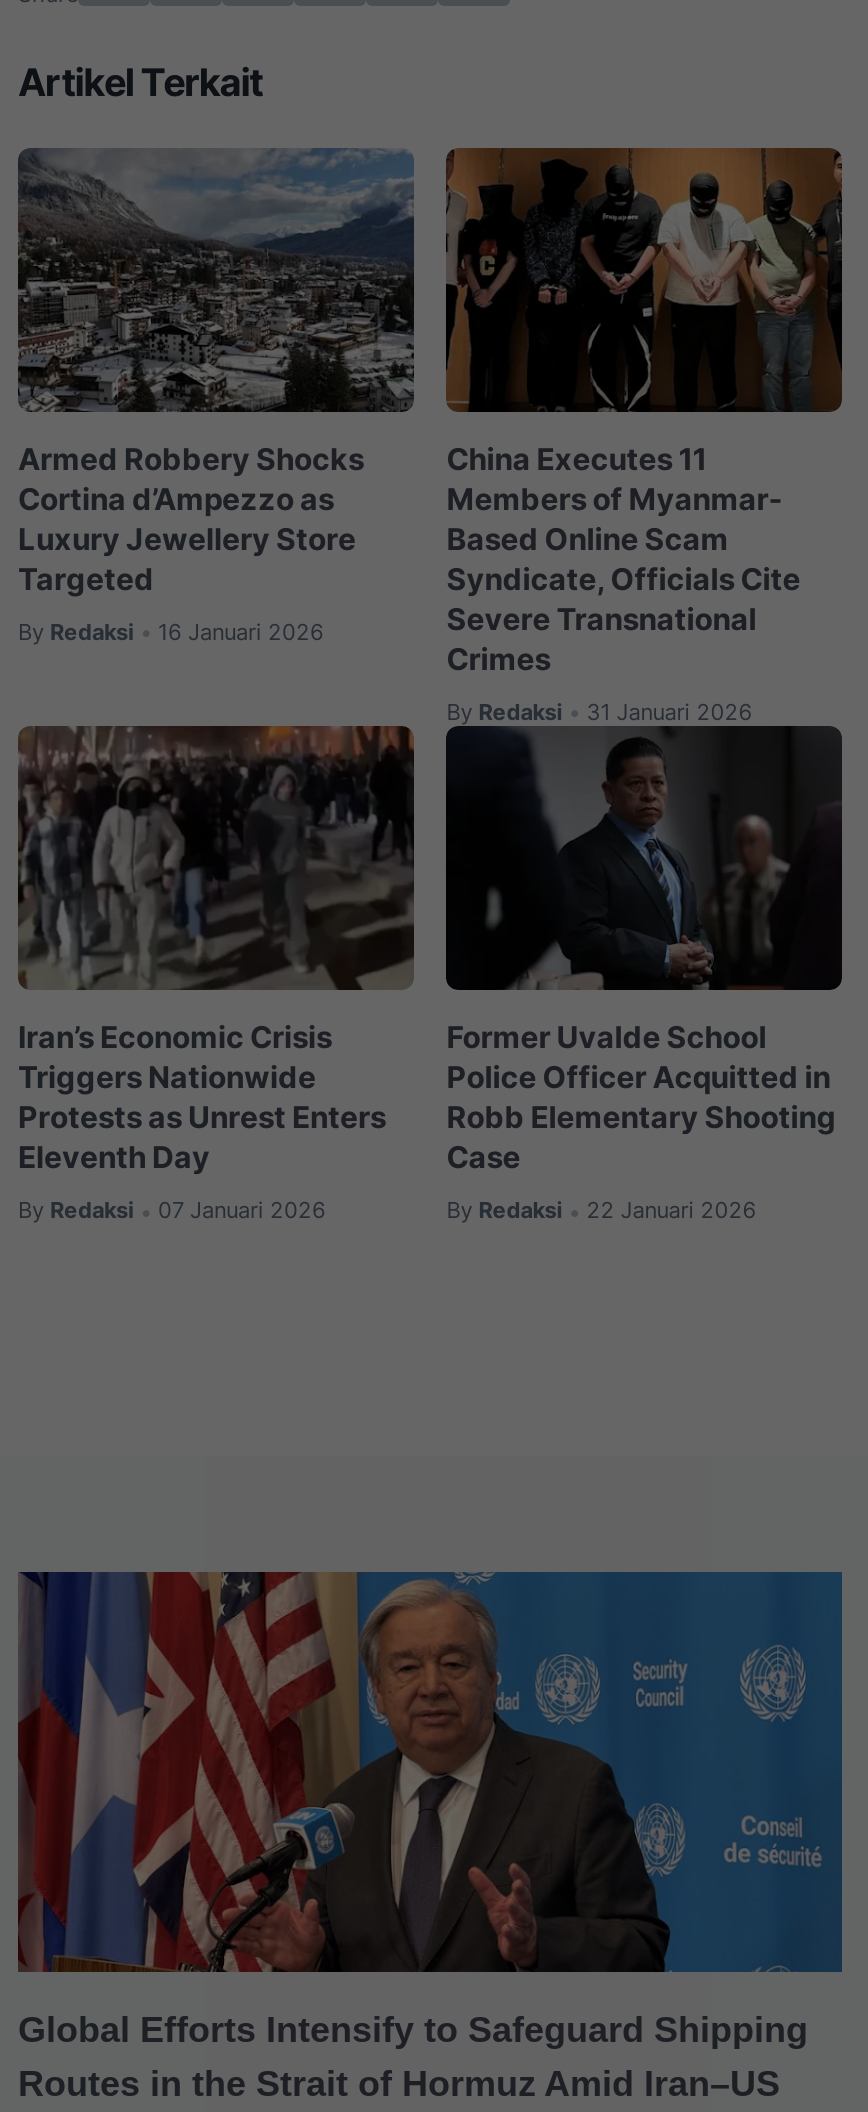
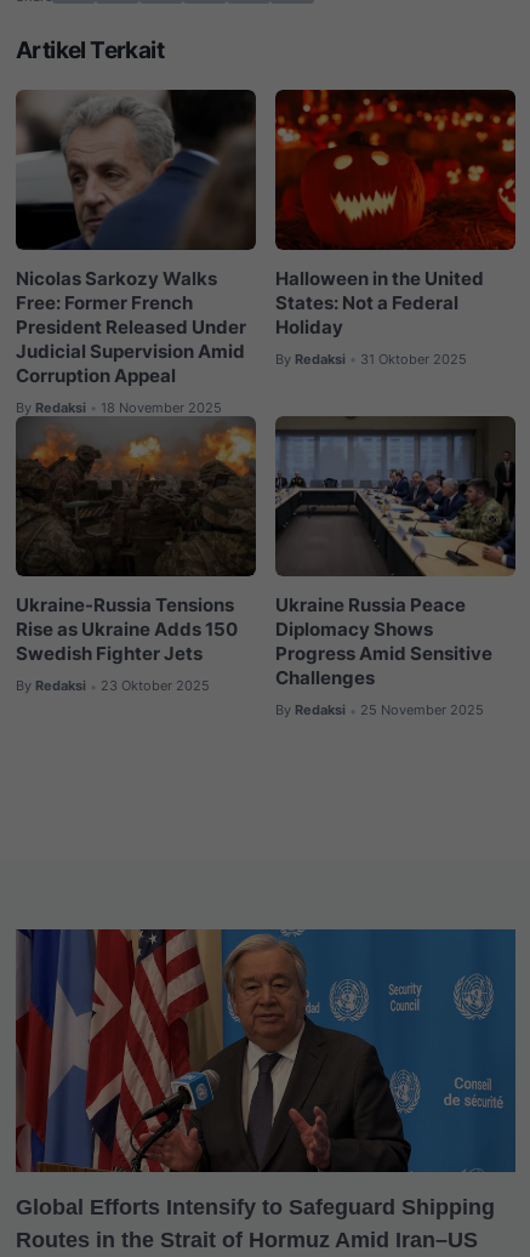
[16,146,414,598] [image] | Armed Robbery Shocks | Cortina d’Ampezzo as | Luxury Jewellery Store | Targeted -> [16,89,257,387] [image] | Nicolas Sarkozy Walks | Free: Former French | President Released Under | Judicial Supervision Amid | Corruption Appeal
[444,146,844,678] [image] | China Executes 11 | Members of Myanmar- | Based Online Scam | Syndicate, Officials Cite | Severe Transnational | Crimes -> [274,89,517,338] [image] | Halloween in the United | States: Not a Federal | Holiday
[18,618,324,646] By Redaksi • 16 Januari 2026 -> [16,399,222,416] By Redaksi • 18 November 2025
[446,698,752,726] By Redaksi • 31 Januari 2026 -> [276,350,467,368] By Redaksi • 31 Oktober 2025
[18,726,414,1176] [image] | Iran’s Economic Crisis | Triggers Nationwide | Protests as Unrest Enters | Eleventh Day -> [16,416,257,665] [image] | Ukraine-Russia Tensions | Rise as Ukraine Adds 150 | Swedish Fighter Jets
[444,734,842,1176] [image] | Former Uvalde School | Police Officer Acquitted in | Robb Elementary Shooting | Case -> [274,417,515,689] [image] | Ukraine Russia Peace | Diplomacy Shows | Progress Amid Sensitive | Challenges
[18,1196,326,1225] By Redaksi • 07 Januari 2026 -> [16,677,210,695] By Redaksi • 23 Oktober 2025
[446,1196,756,1225] By Redaksi • 22 Januari 2026 -> [276,701,484,719] By Redaksi • 25 November 2025

